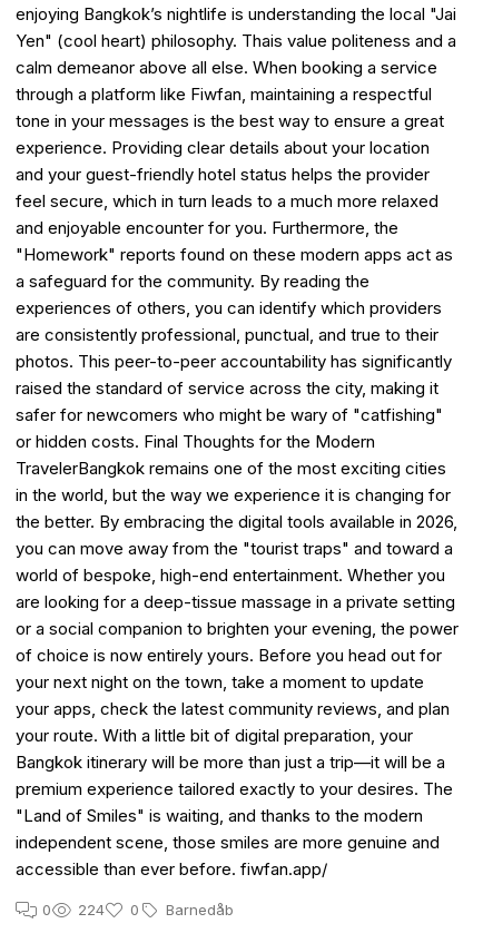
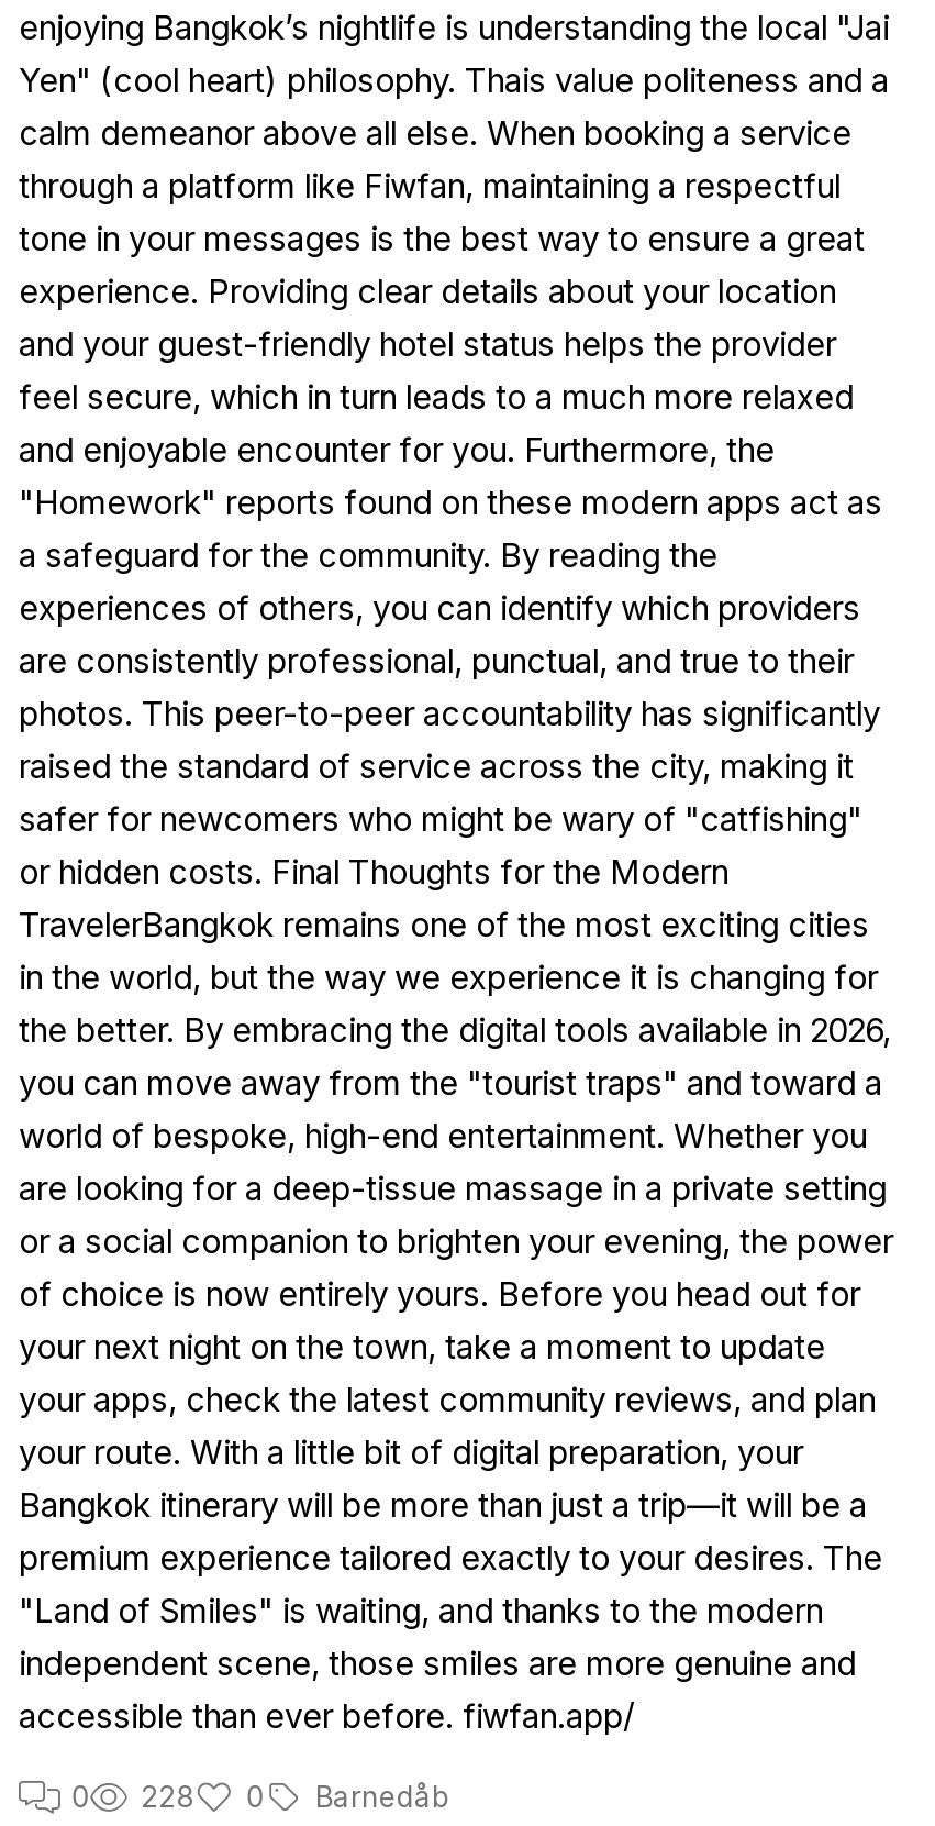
[42,901,234,919] 0 224 0 Barnedåb -> [71,1779,449,1814] 0 228 0 Barnedåb

